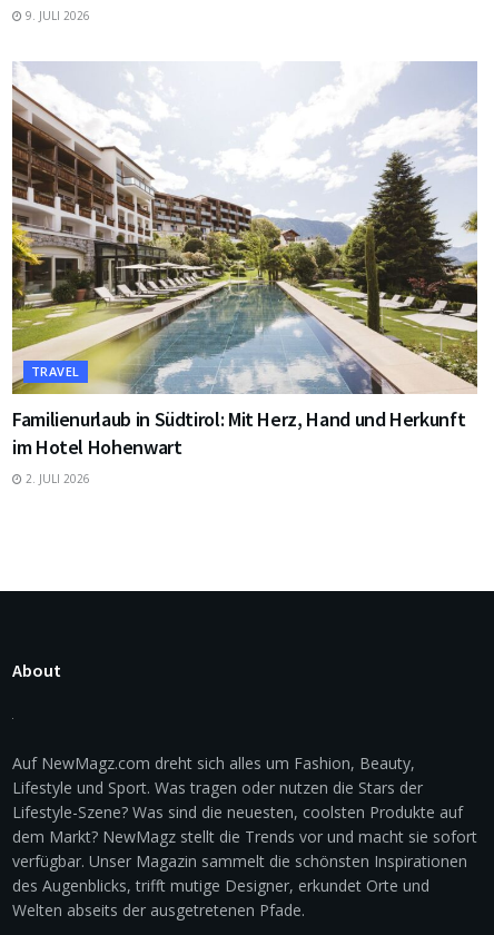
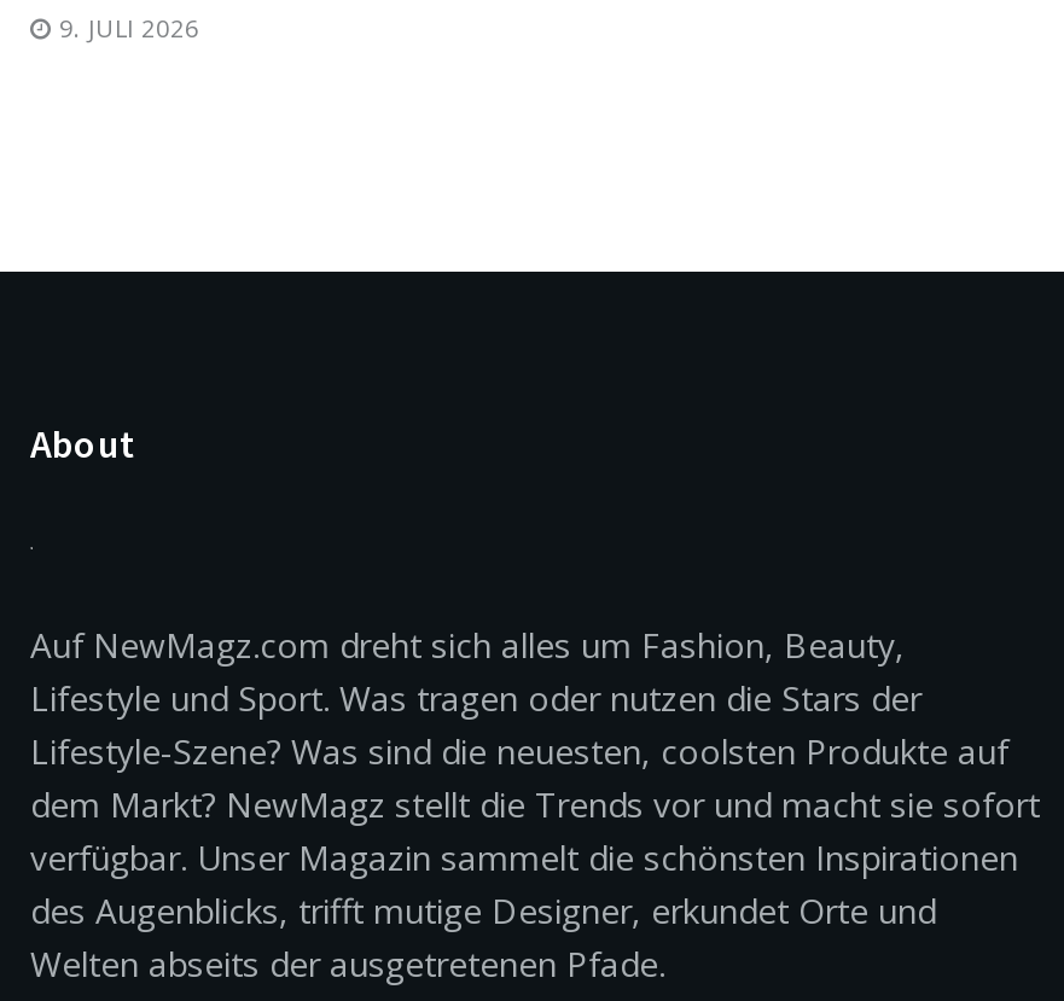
[11,61,478,486] [image] | TRAVEL | Familienurlaub in Südtirol: Mit Herz, Hand und Herkunft | im Hotel Hohenwart | 2. JULI 2026 -> none

